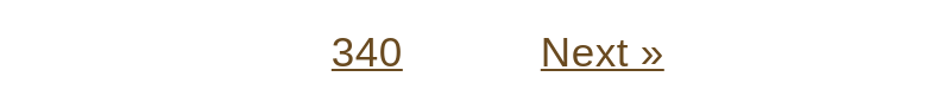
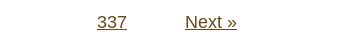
[331,29,403,76] 340 -> [97,12,127,32] 337

